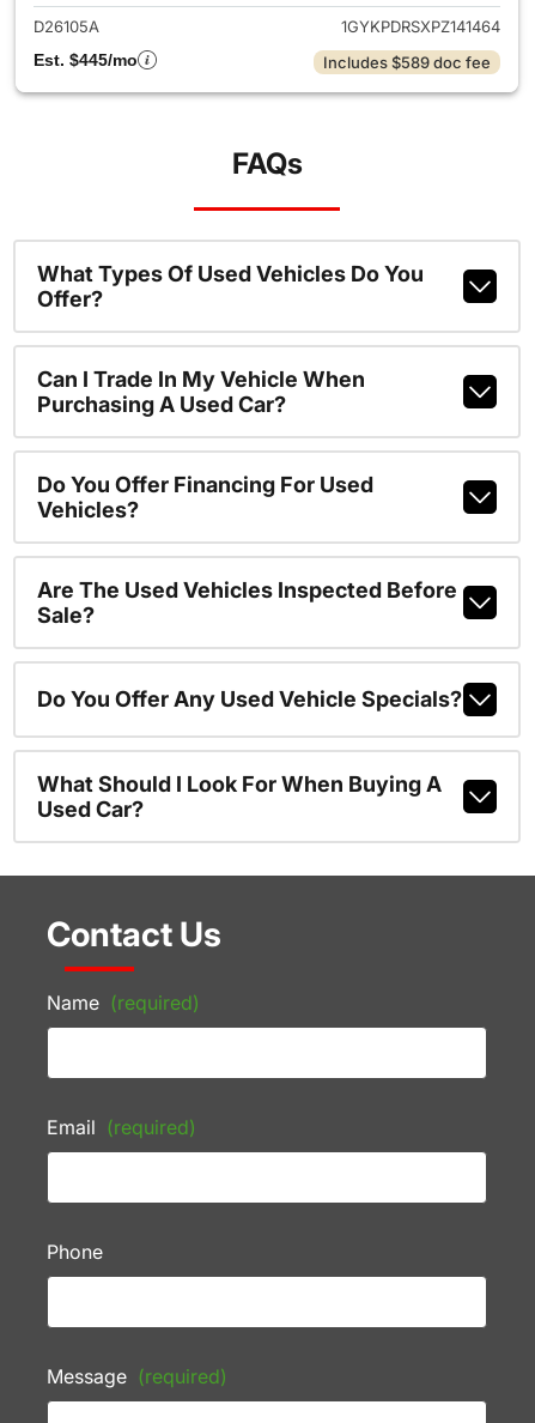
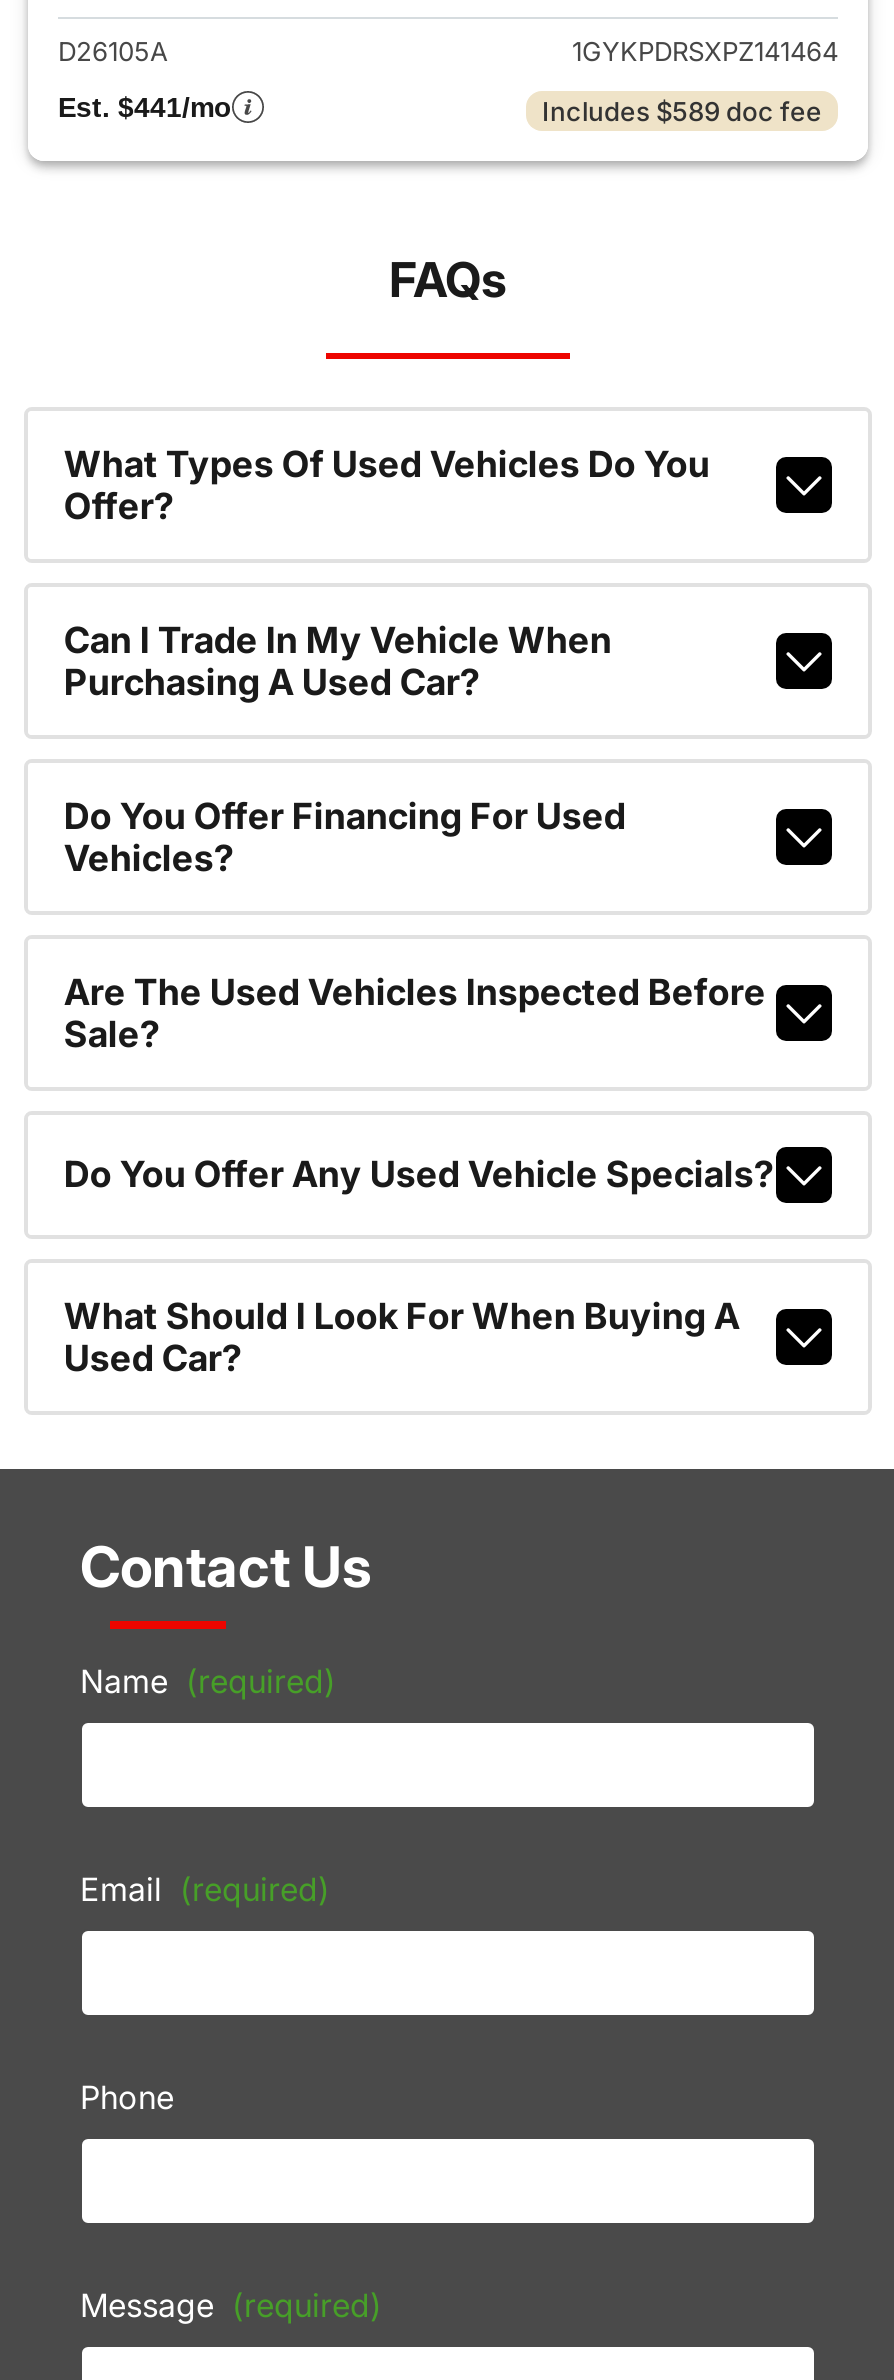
[34,50,138,69] Est. $445/mo -> [58,90,232,122] Est. $441/mo

